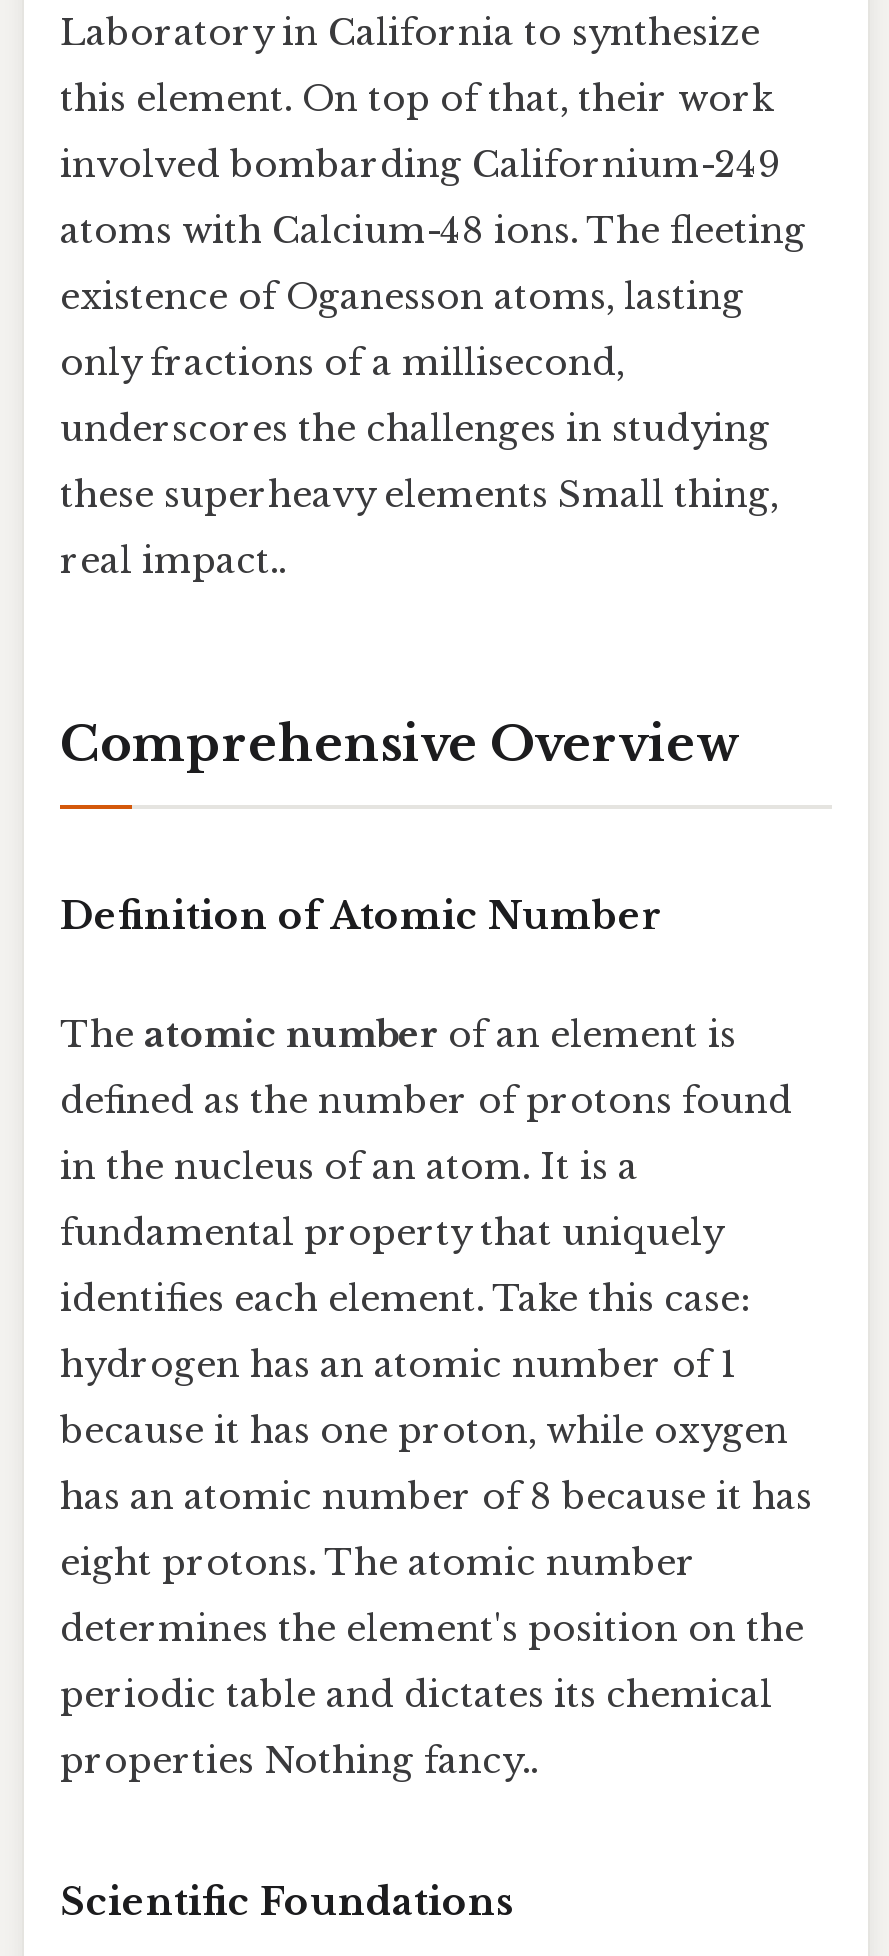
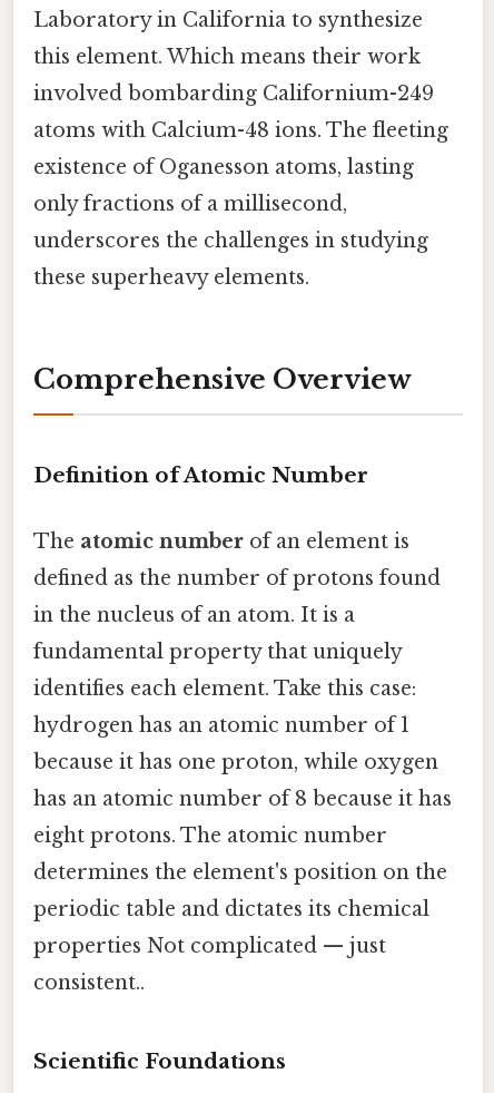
[60,76,774,120] this element. On top of that, their work -> [33,44,421,69] this element. Which means their work
[60,472,778,582] these superheavy elements Small thing, | real impact.. -> [33,265,309,289] these superheavy elements.
moved [60,716,812,1718] -> [33,364,452,922]: Comprehensive Overview | Definition of Atomic Number | The atomic number of an element is | ... | determines the element's position on the | periodic table and dictates its chemical
[60,1740,538,1784] properties Nothing fancy.. -> [33,934,386,996] properties Not complicated — just | consistent..

